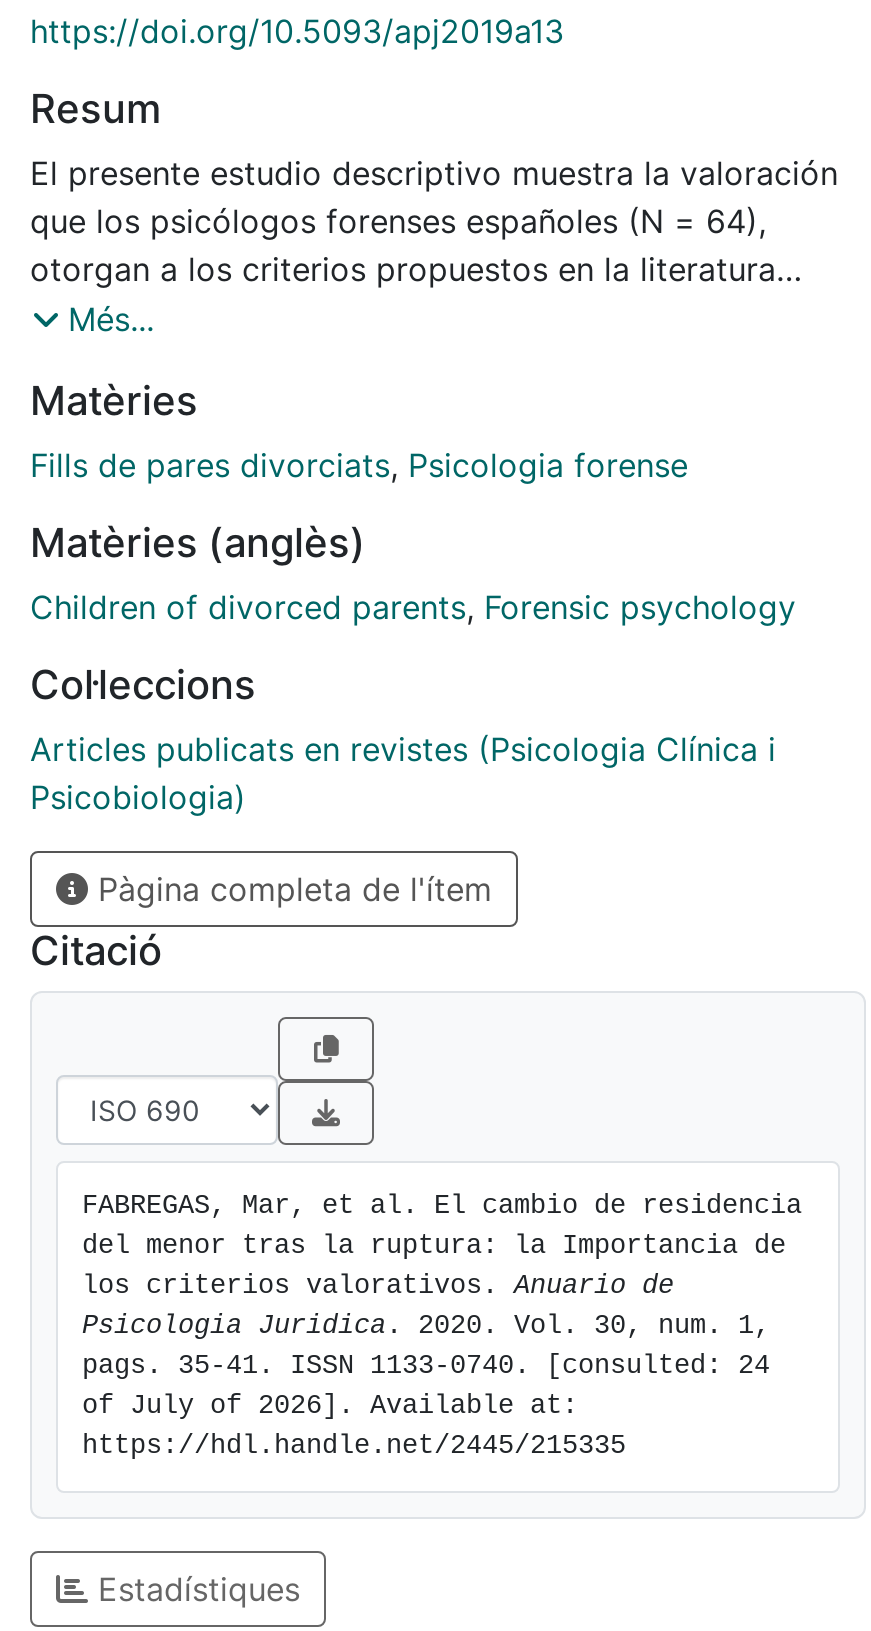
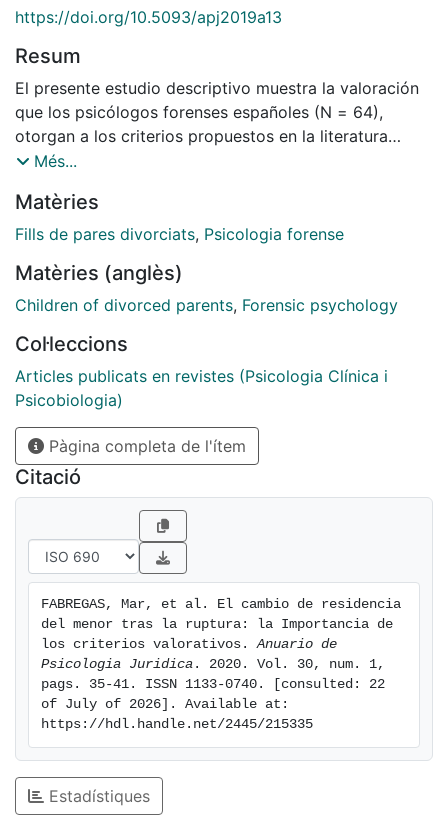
[82,1352,770,1382] pags. 35-41. ISSN 1133-0740. [consulted: 24 -> [41,677,385,692] pags. 35-41. ISSN 1133-0740. [consulted: 22

